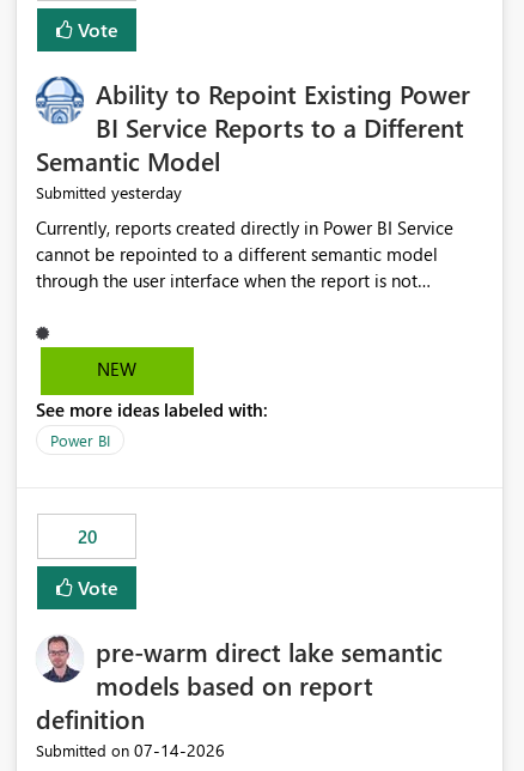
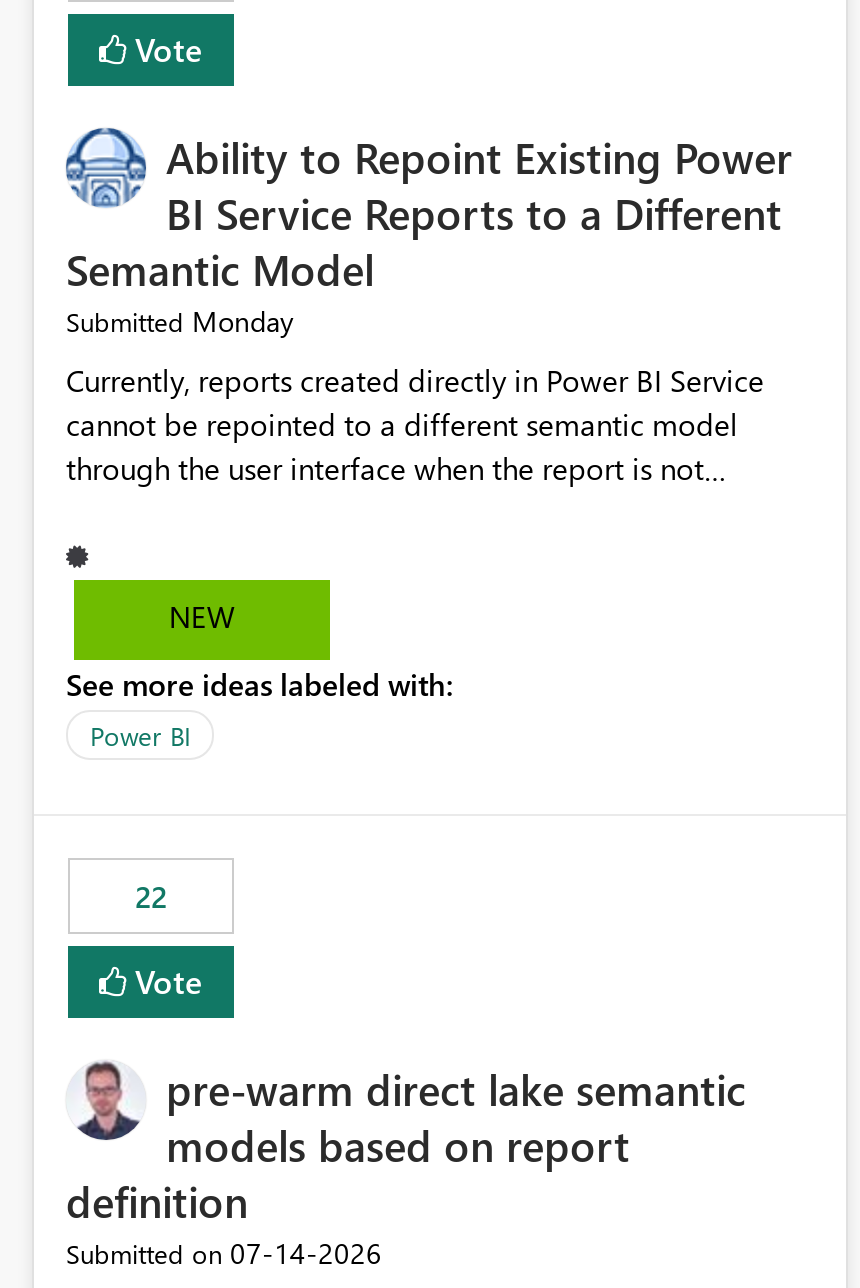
[36,181,182,204] Submitted yesterday -> [66,303,294,341] Submitted Monday
[77,525,96,549] 20 -> [135,877,167,917] 22

